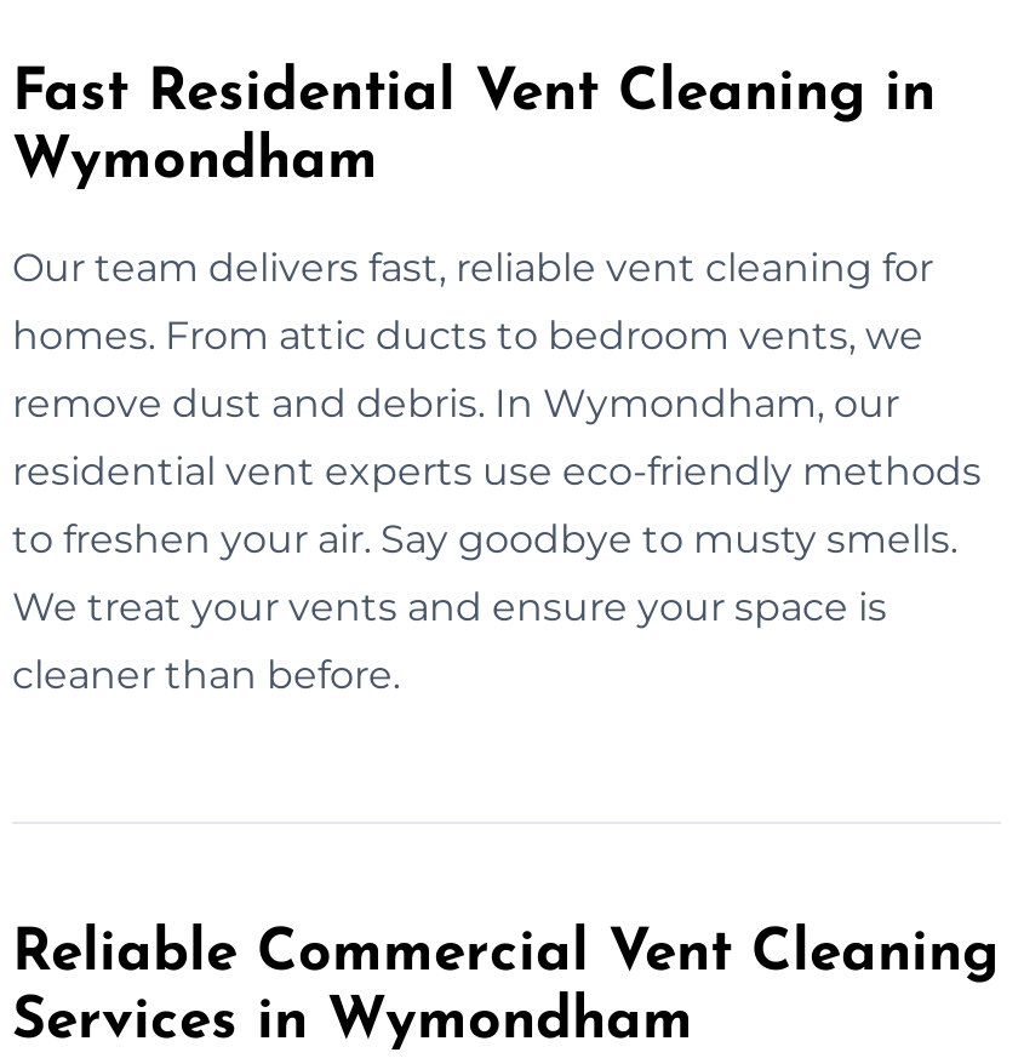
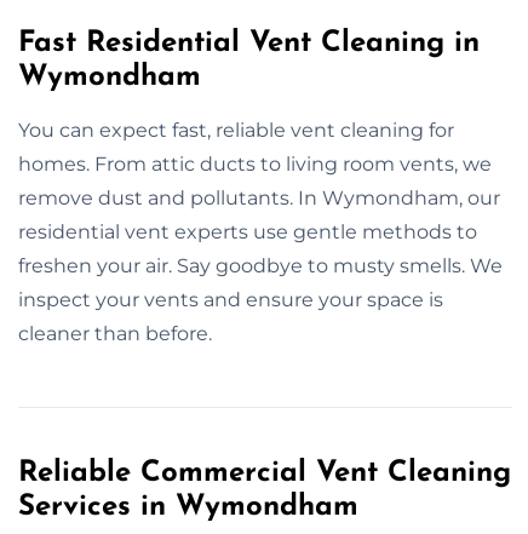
[12,244,933,290] Our team delivers fast, reliable vent cleaning for -> [18,118,454,141] You can expect fast, reliable vent cleaning for
[12,312,923,358] homes. From attic ducts to bedroom vents, we -> [18,152,492,175] homes. From attic ducts to living room vents, we
[12,380,899,426] remove dust and debris. In Wymondham, our -> [18,186,500,209] remove dust and pollutants. In Wymondham, our
[12,448,982,494] residential vent experts use eco-friendly methods -> [18,220,477,243] residential vent experts use gentle methods to
[12,516,957,562] to freshen your air. Say goodbye to musty smells. -> [18,254,503,277] freshen your air. Say goodbye to musty smells. We
[12,583,887,629] We treat your vents and ensure your space is -> [18,288,443,311] inspect your vents and ensure your space is

